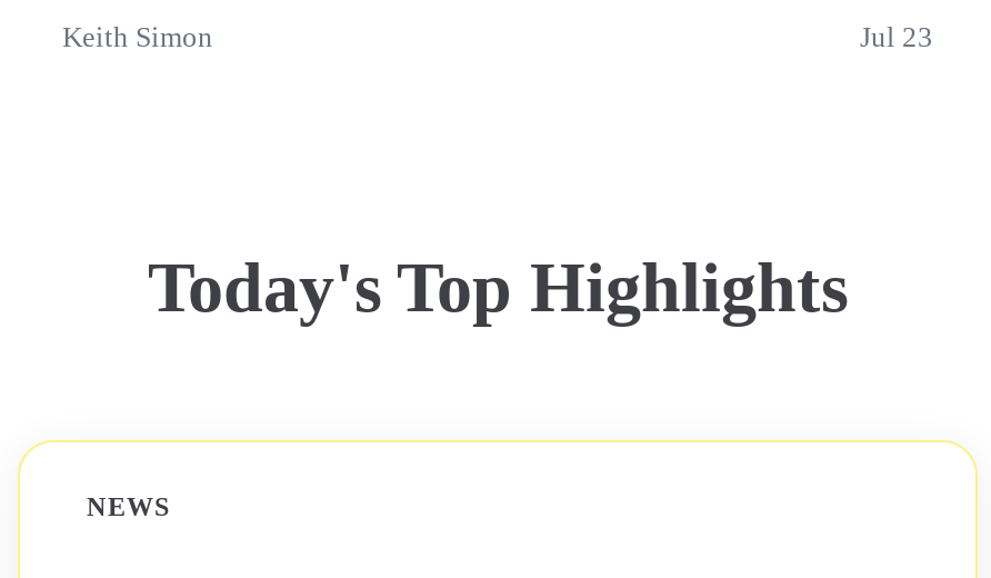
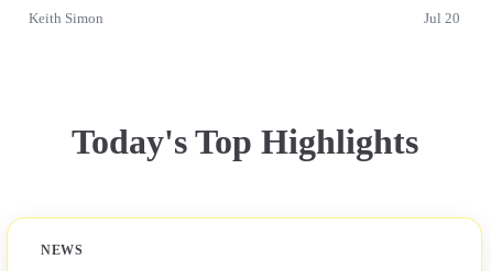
[860,22,933,53] Jul 23 -> [424,11,460,26] Jul 20

